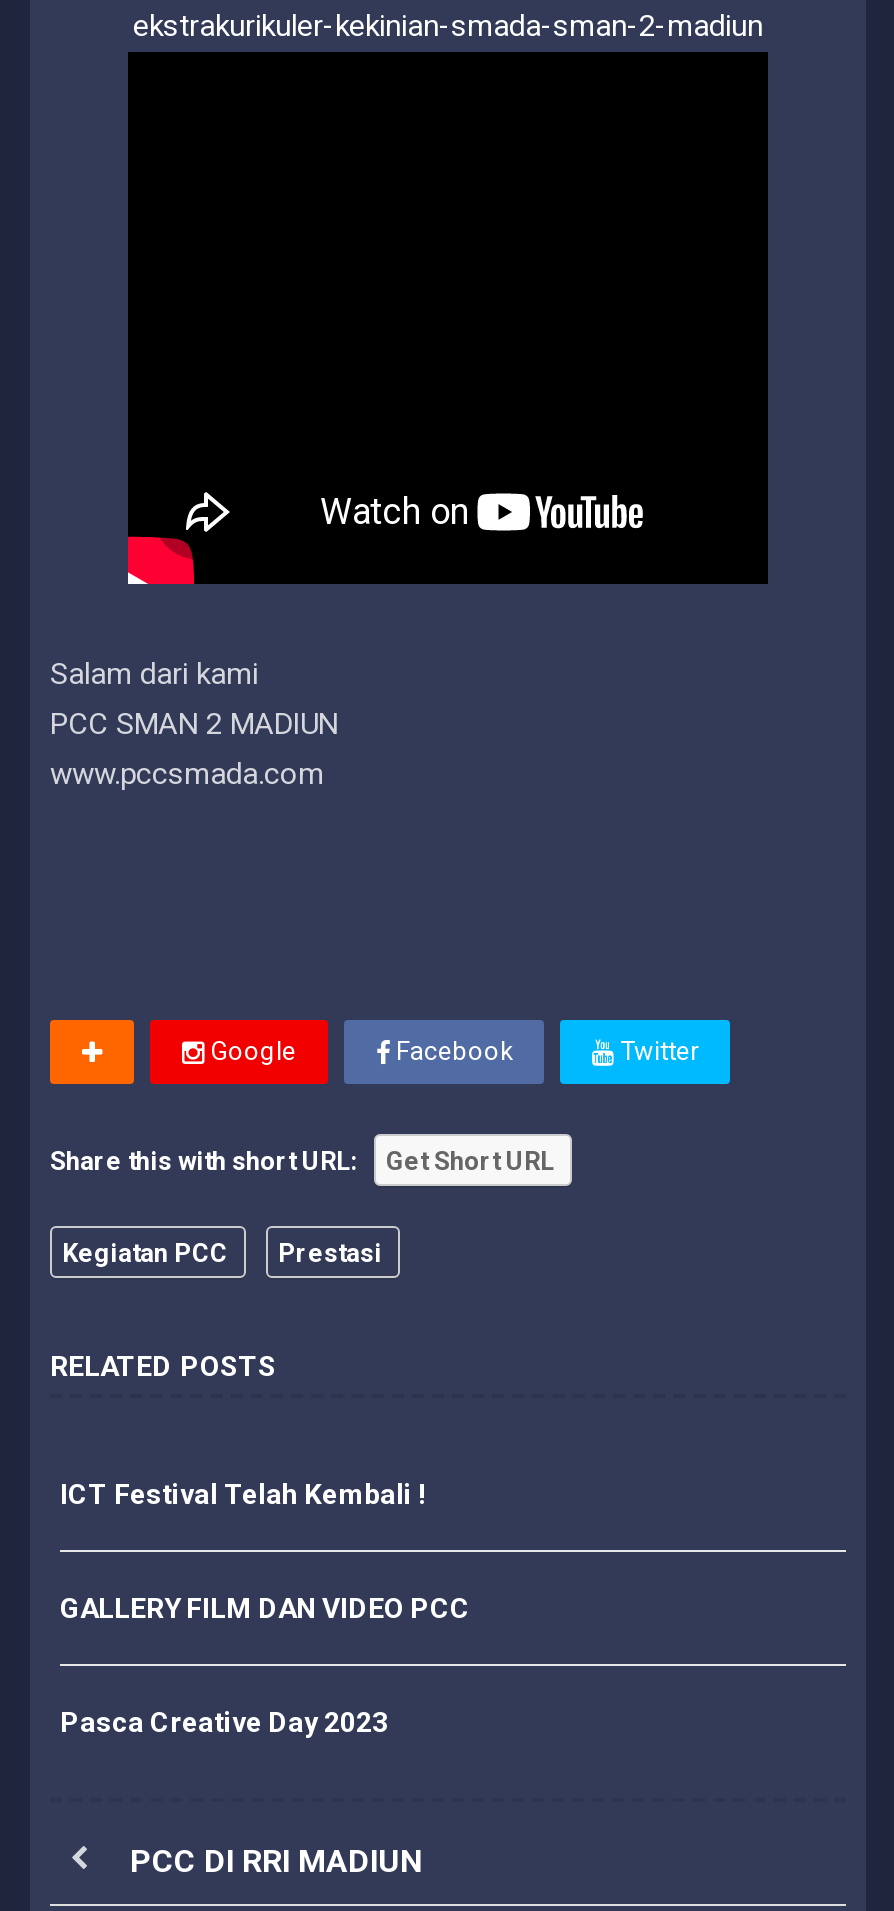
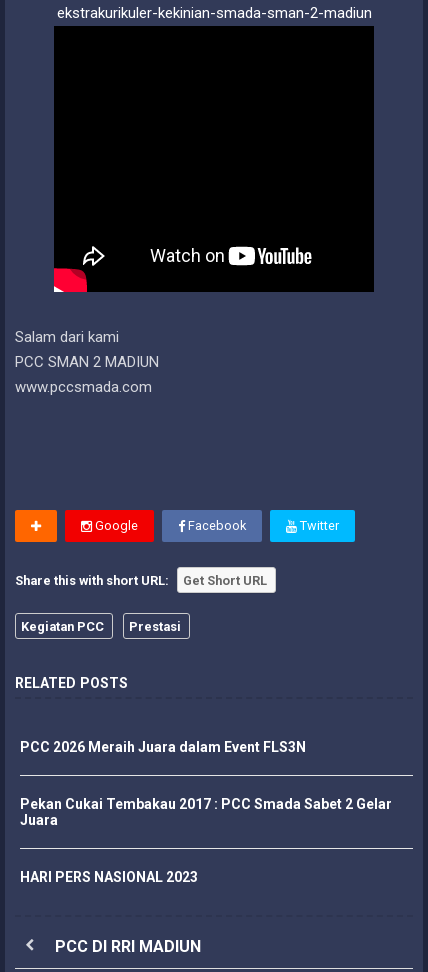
[60,1479,426,1511] ICT Festival Telah Kembali ! -> [20,739,306,755] PCC 2026 Meraih Juara dalam Event FLS3N
[60,1593,470,1625] GALLERY FILM DAN VIDEO PCC -> [20,796,392,828] Pekan Cukai Tembakau 2017 : PCC Smada Sabet 2 Gelar | Juara
[60,1707,388,1739] Pasca Creative Day 2023 -> [20,869,198,885] HARI PERS NASIONAL 2023

